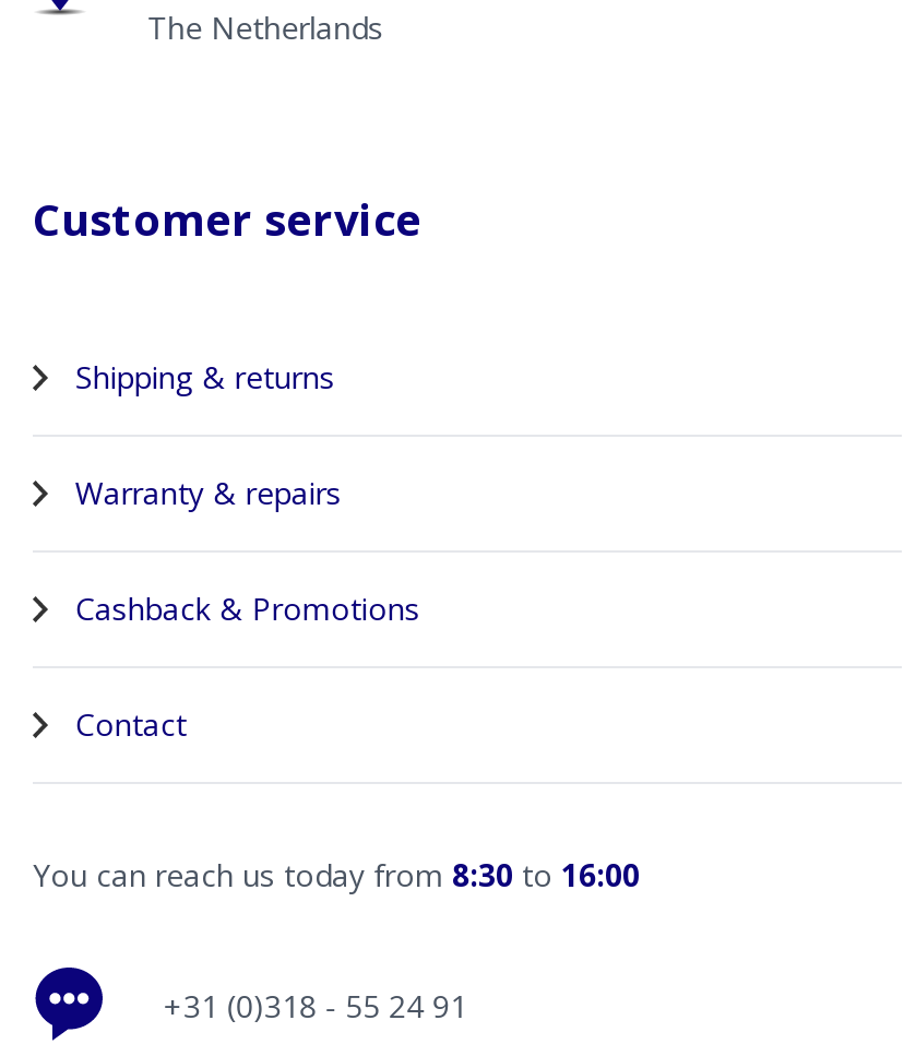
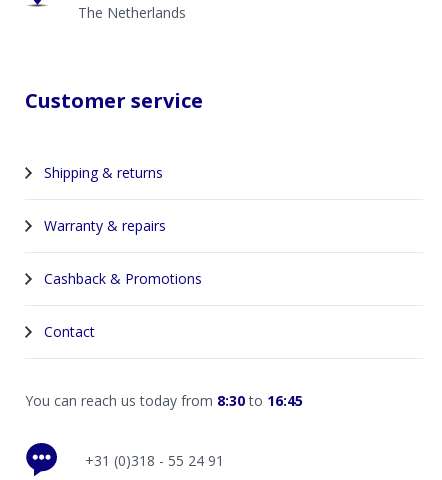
[33,854,640,895] You can reach us today from 8:30 to 16:00 -> [25,391,303,410] You can reach us today from 8:30 to 16:45

